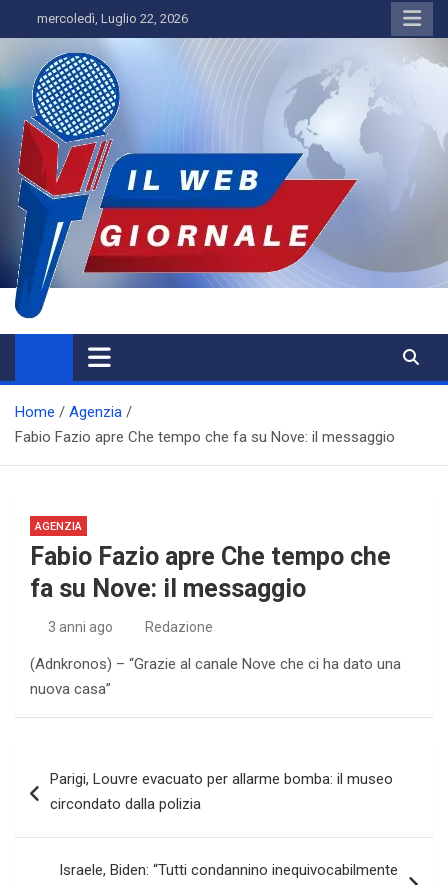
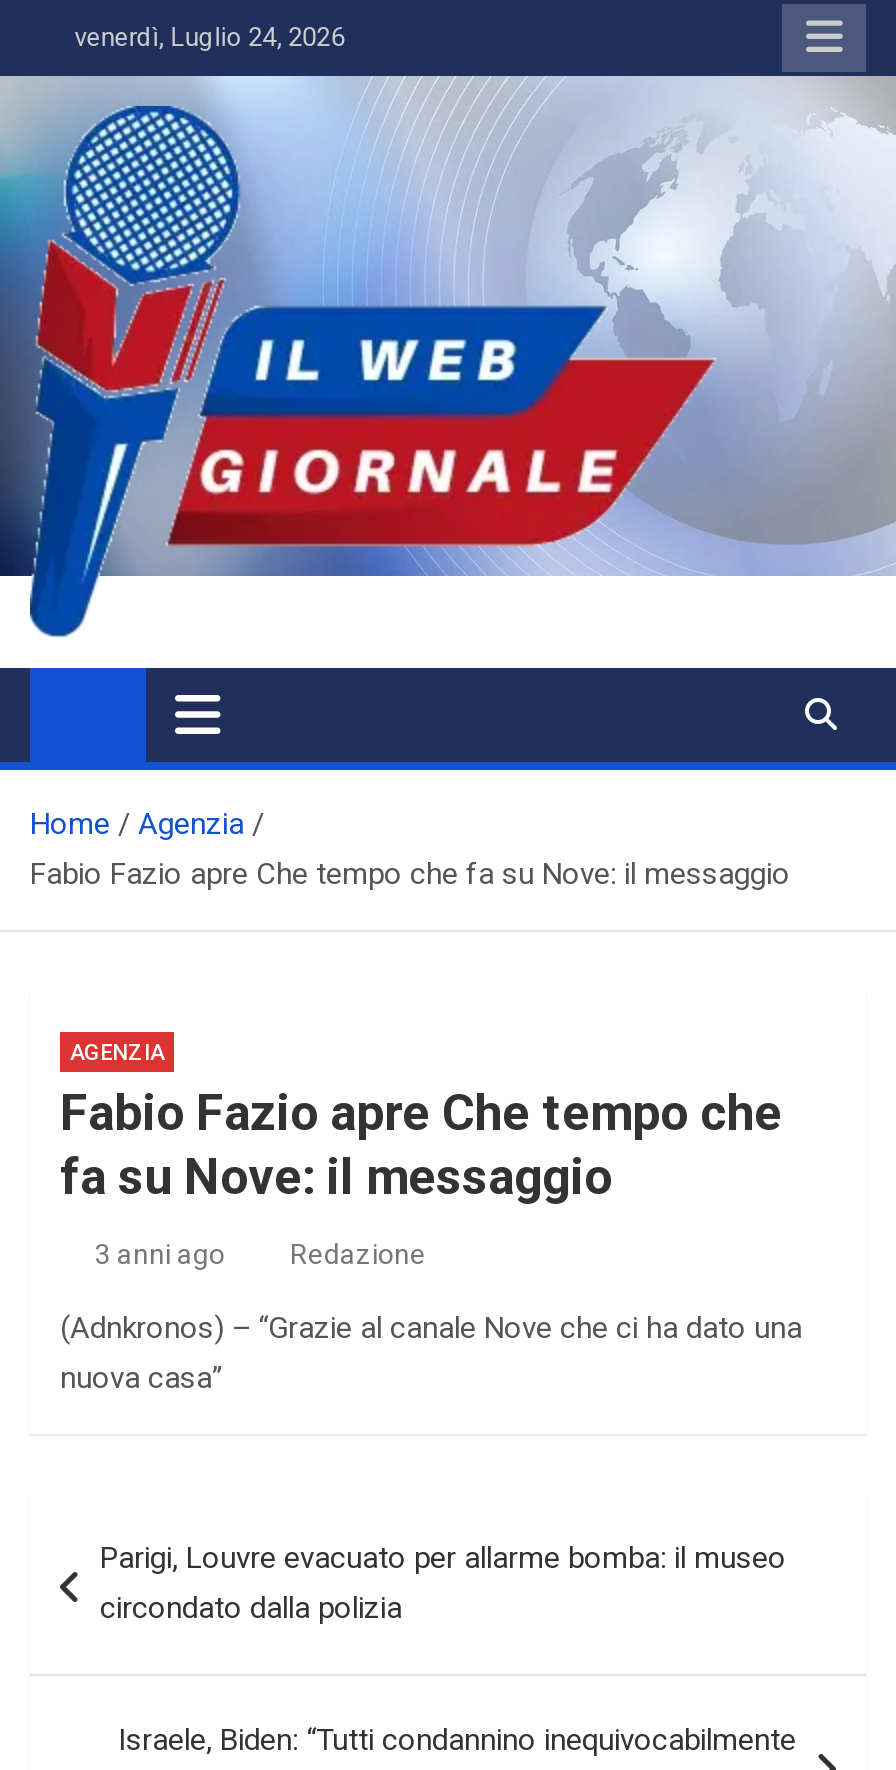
[31,11,188,26] mercoledì, Luglio 22, 2026 -> [62,22,344,52] venerdì, Luglio 24, 2026

